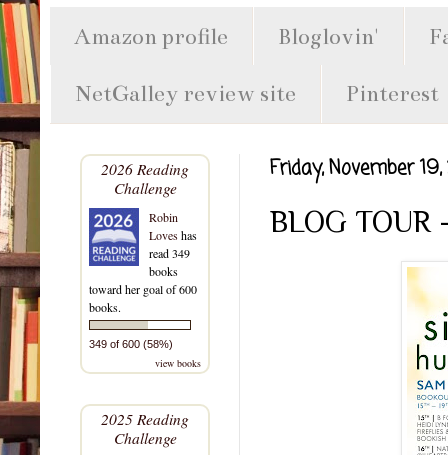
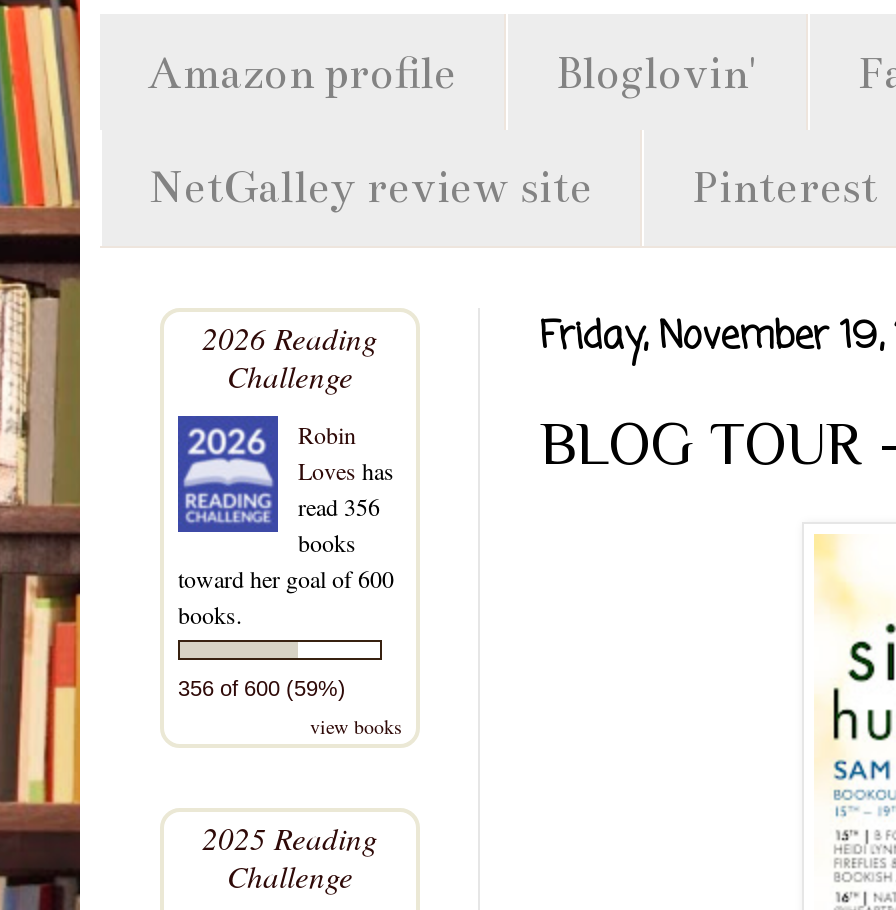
[149,245,190,261] read 349 -> [298,490,380,522] read 356
[89,338,173,350] 349 of 600 (58%) -> [178,676,346,700] 356 of 600 (59%)

